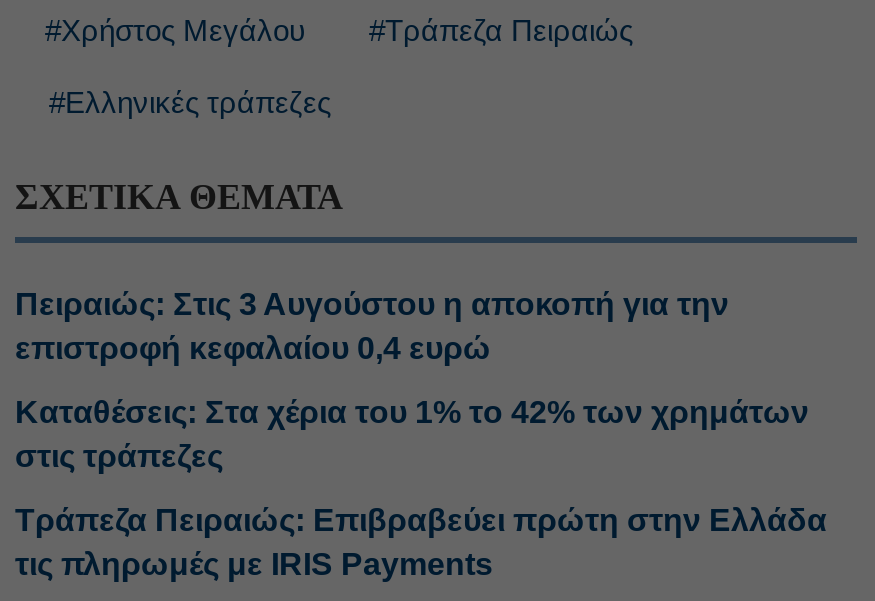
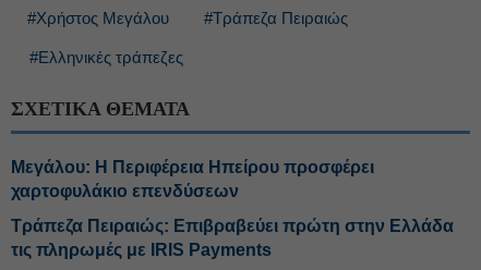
[15,287,809,473] Πειραιώς: Στις 3 Αυγούστου η αποκοπή για την | επιστροφή κεφαλαίου 0,4 ευρώ | Καταθέσεις: Στα χέρια του 1% το 42% των χρημάτων | στις τράπεζες -> [11,158,374,200] Μεγάλου: Η Περιφέρεια Ηπείρου προσφέρει | χαρτοφυλάκιο επενδύσεων

